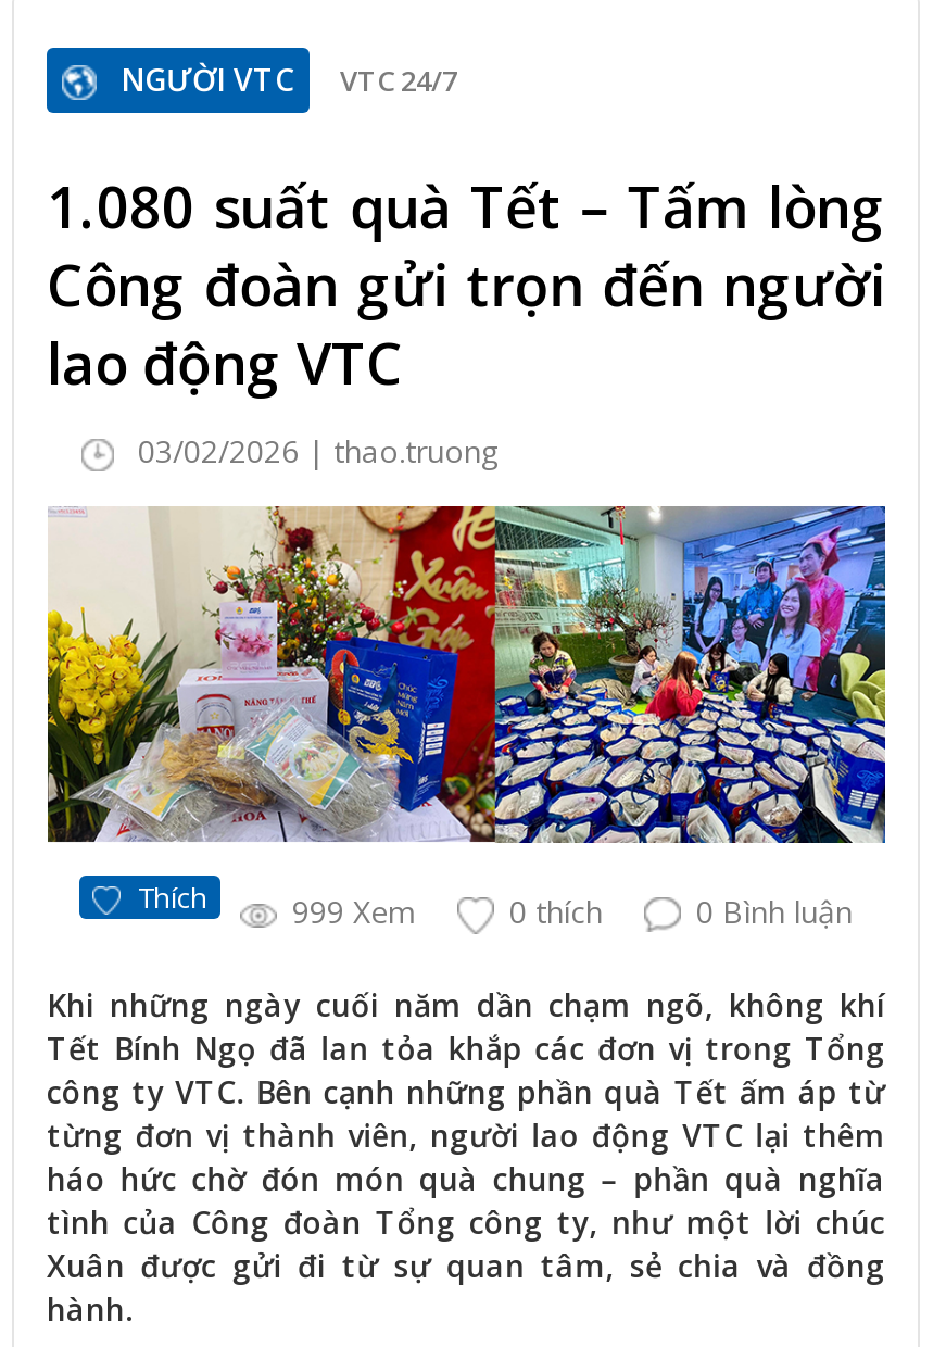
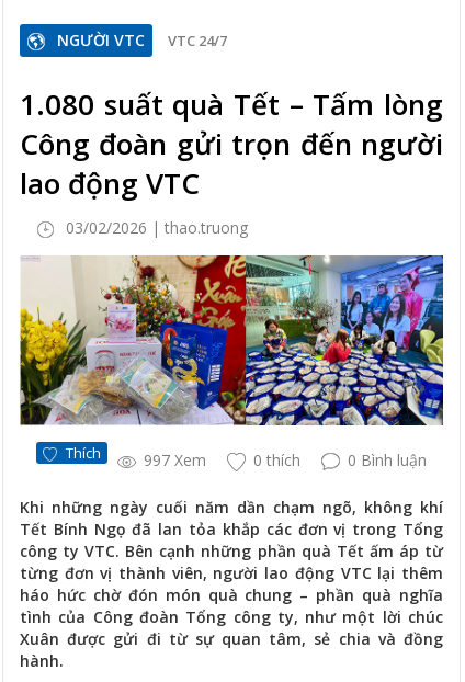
[292,890,416,932] 999 Xem -> [144,449,206,470] 997 Xem

